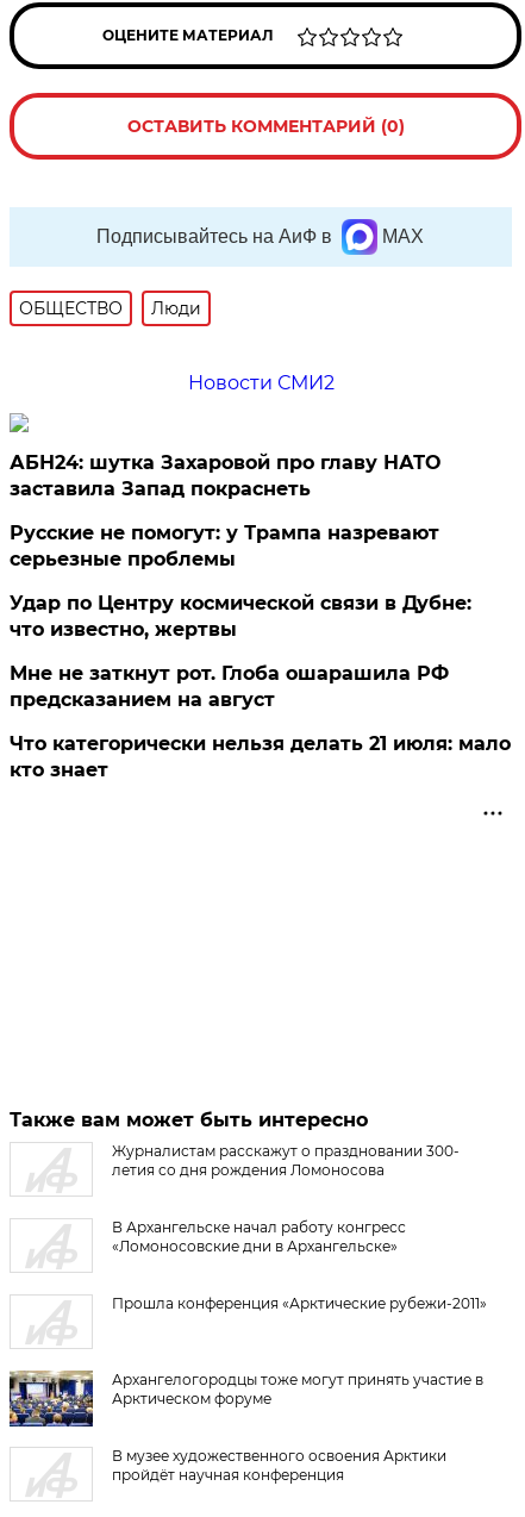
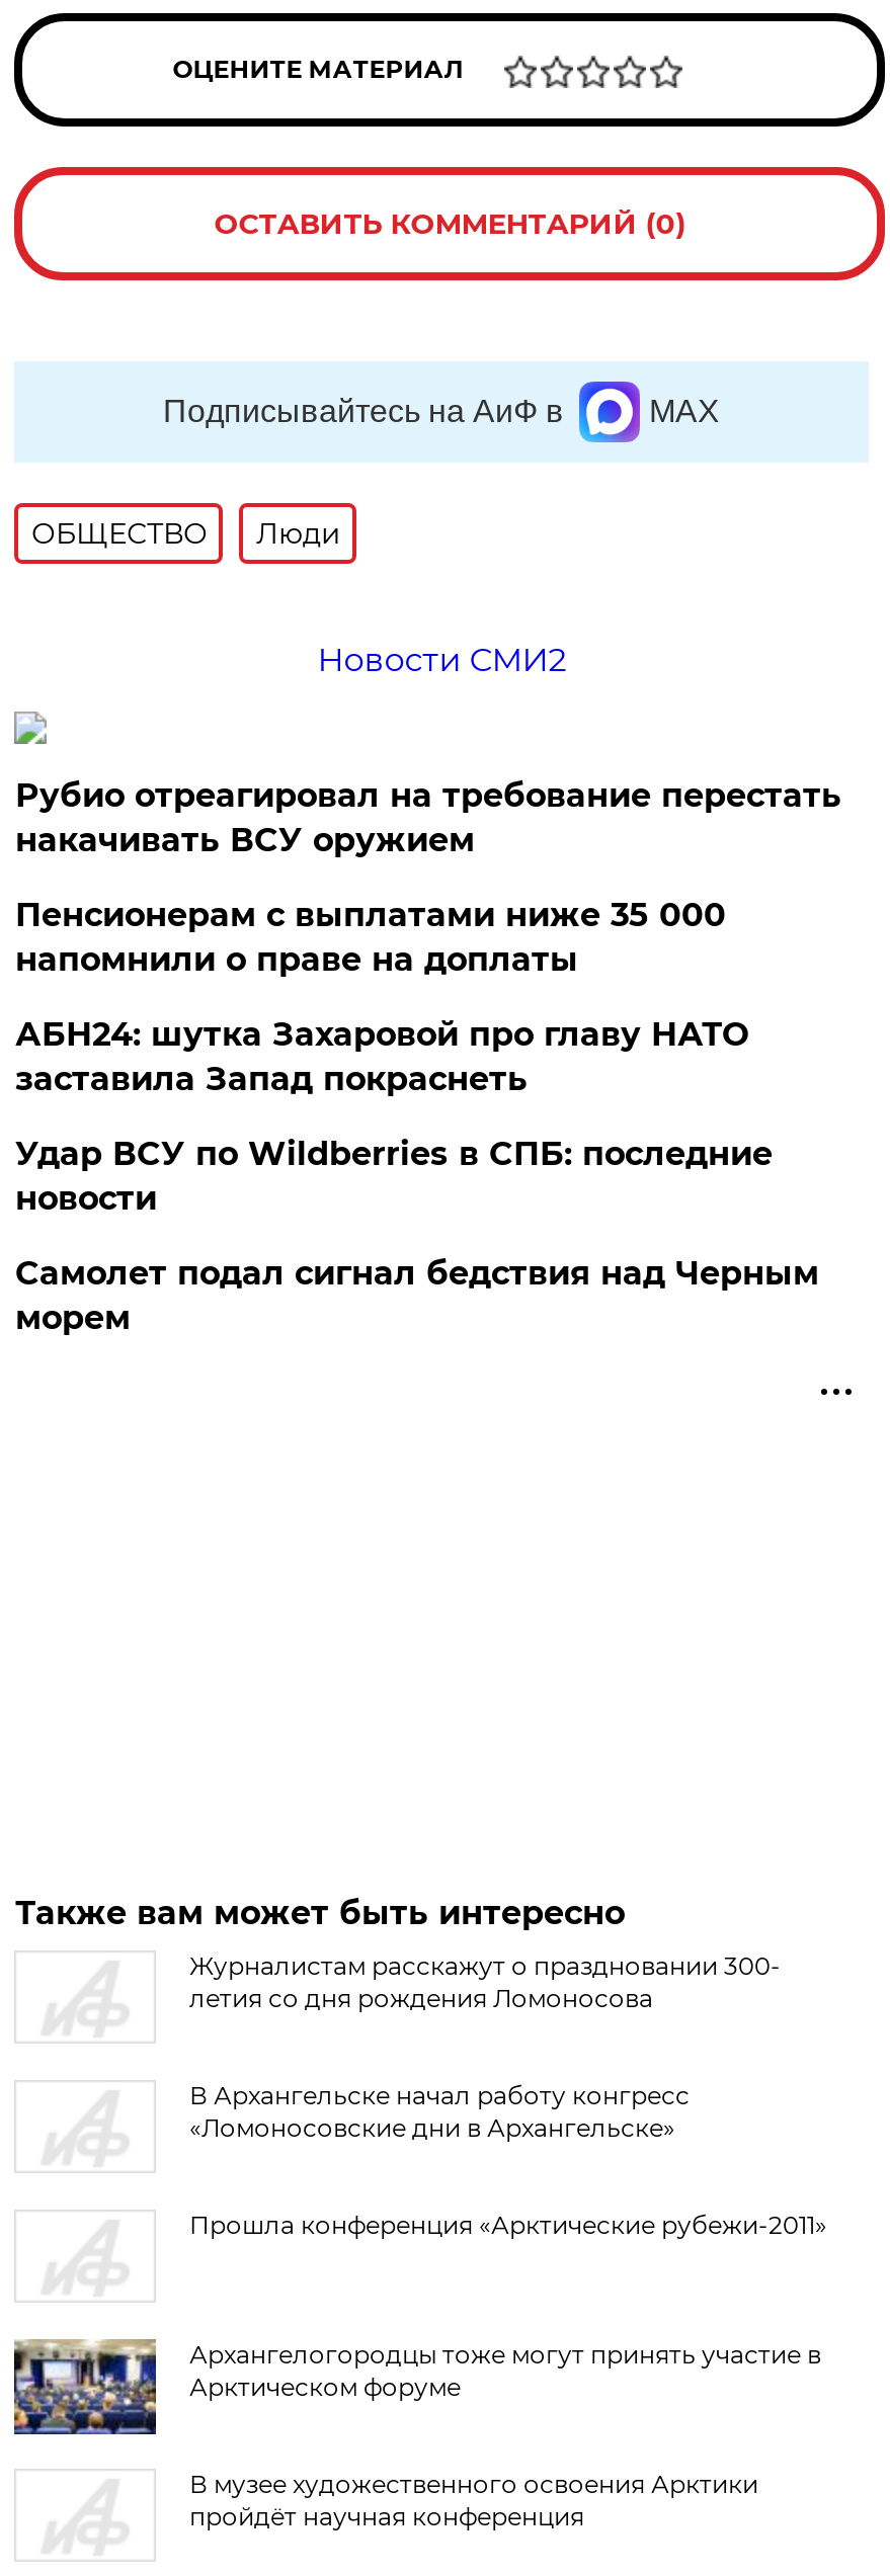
none -> [15,776,841,979] Рубио отреагировал на требование перестать | накачивать ВСУ оружием | Пенсионерам с выплатами ниже 35 000 | напомнили о праве на доплаты
moved [10,451,441,500] -> [15,1015,748,1098]: АБН24: шутка Захаровой про главу НАТО | заставила Запад покраснеть
[10,522,511,781] Русские не помогут: у Трампа назревают | серьезные проблемы | Удар по Центру космической связи в Дубне: | что известно, жертвы | Мне не заткнут рот. Глоба ошарашила РФ | предсказанием на август | Что категорически нельзя делать 21 июля: мало | кто знает -> [15,1135,819,1337] Удар ВСУ по Wildberries в СПБ: последние | новости | Самолет подал сигнал бедствия над Черным | морем

